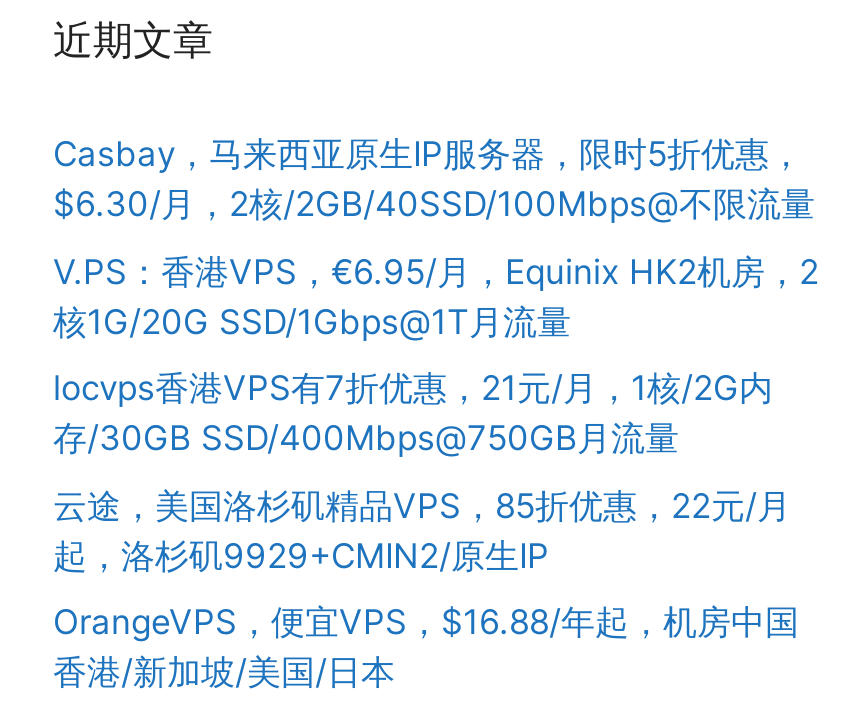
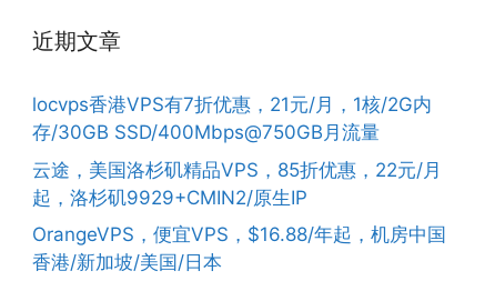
[53,134,819,341] Casbay，马来西亚原生IP服务器，限时5折优惠， | $6.30/月，2核/2GB/40SSD/100Mbps@不限流量 | V.PS：香港VPS，€6.95/月，Equinix HK2机房，2 | 核1G/20G SSD/1Gbps@1T月流量 -> none

